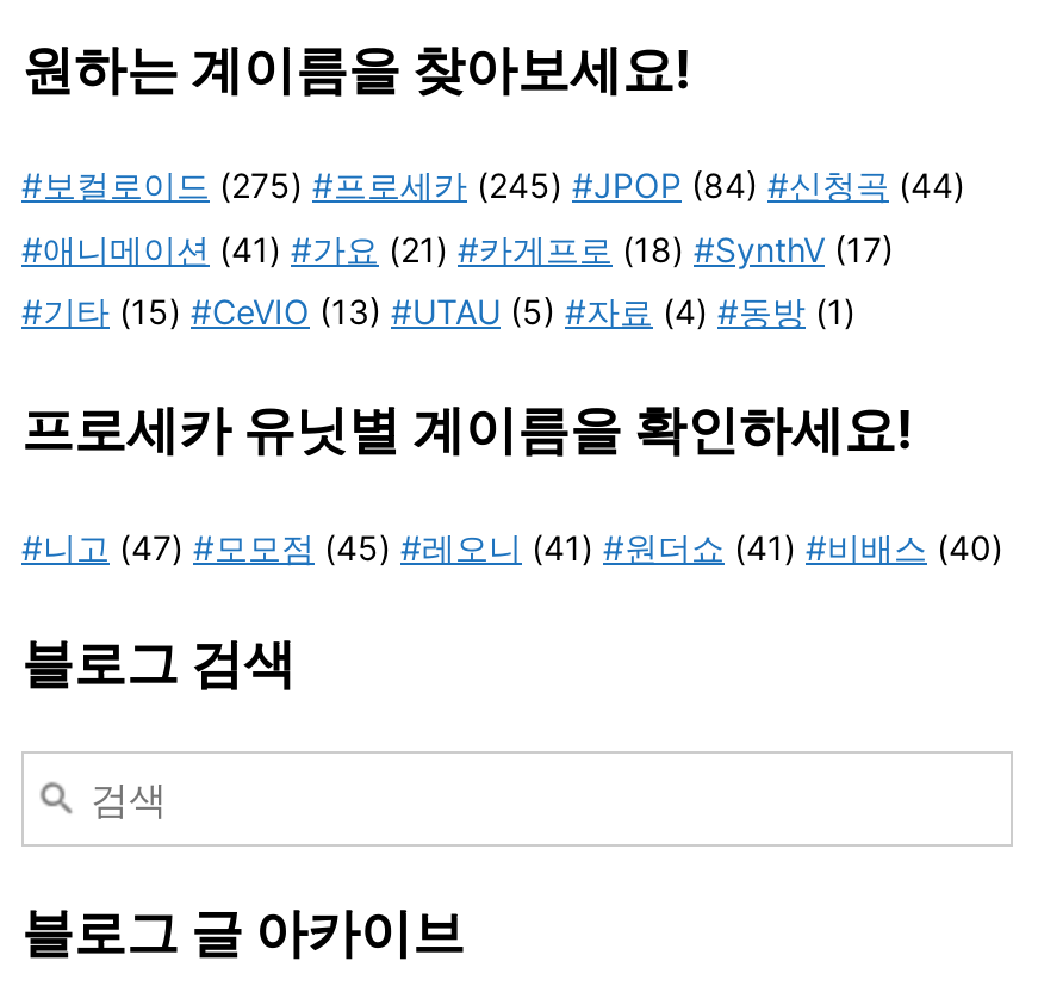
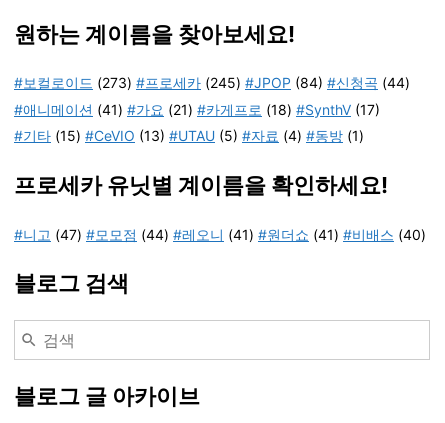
[21,166,965,206] #보컬로이드 (275) #프로세카 (245) #JPOP (84) #신청곡 (44) -> [14,74,410,91] #보컬로이드 (273) #프로세카 (245) #JPOP (84) #신청곡 (44)
[21,526,1003,566] #니고 (47) #모모점 (45) #레오니 (41) #원더쇼 (41) #비배스 (40) -> [14,225,426,242] #니고 (47) #모모점 (44) #레오니 (41) #원더쇼 (41) #비배스 (40)

